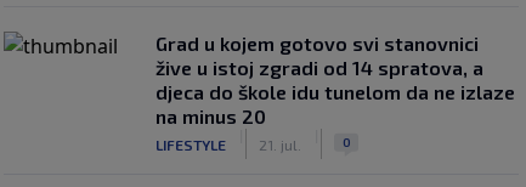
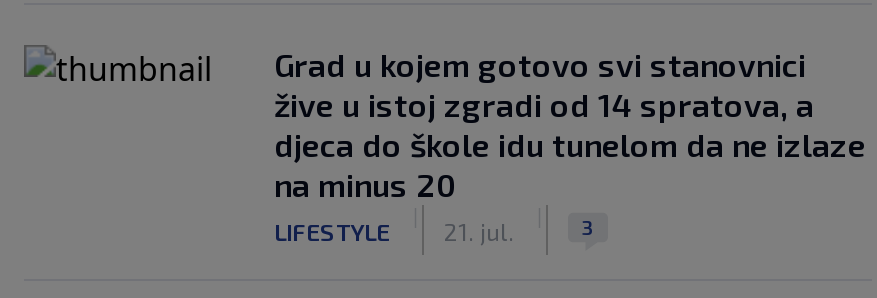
[342,134,350,149] 0 -> [582,214,594,238] 3

